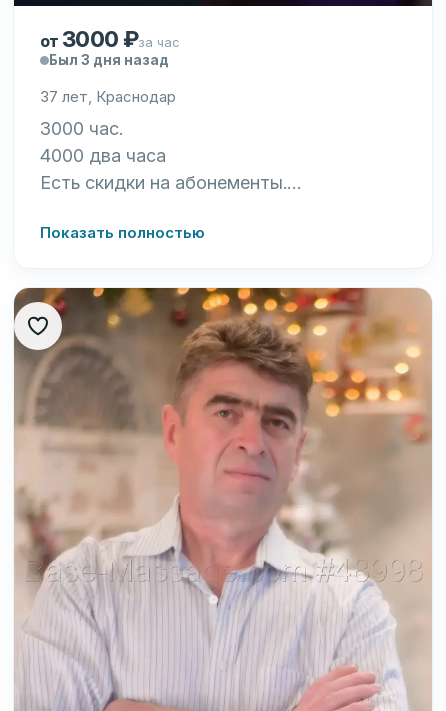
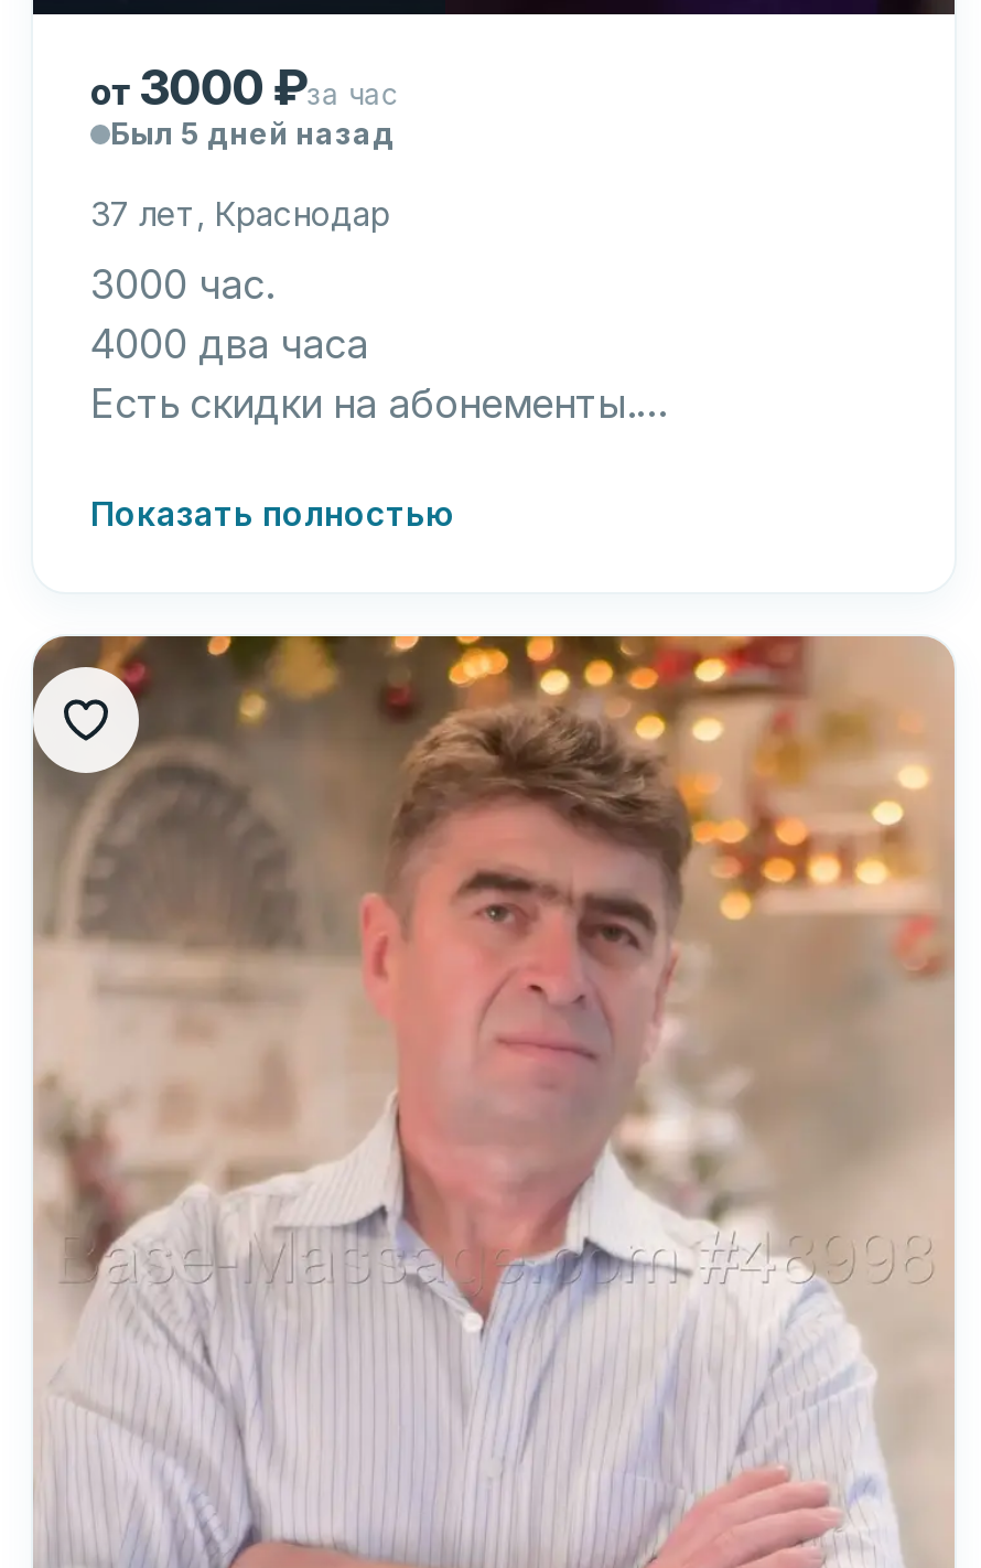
[49,52,169,68] Был 3 дня назад -> [110,115,395,151] Был 5 дней назад

